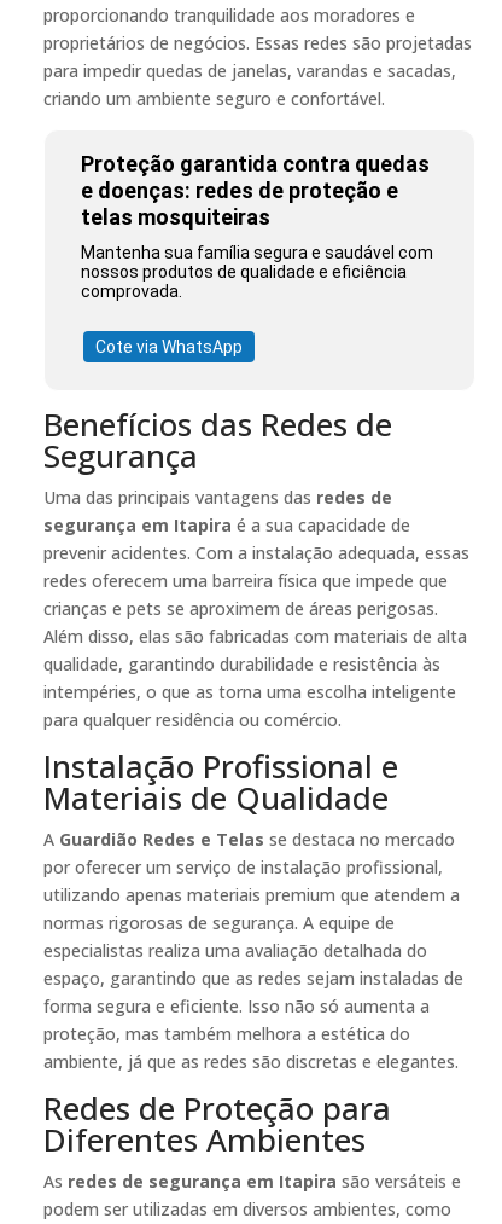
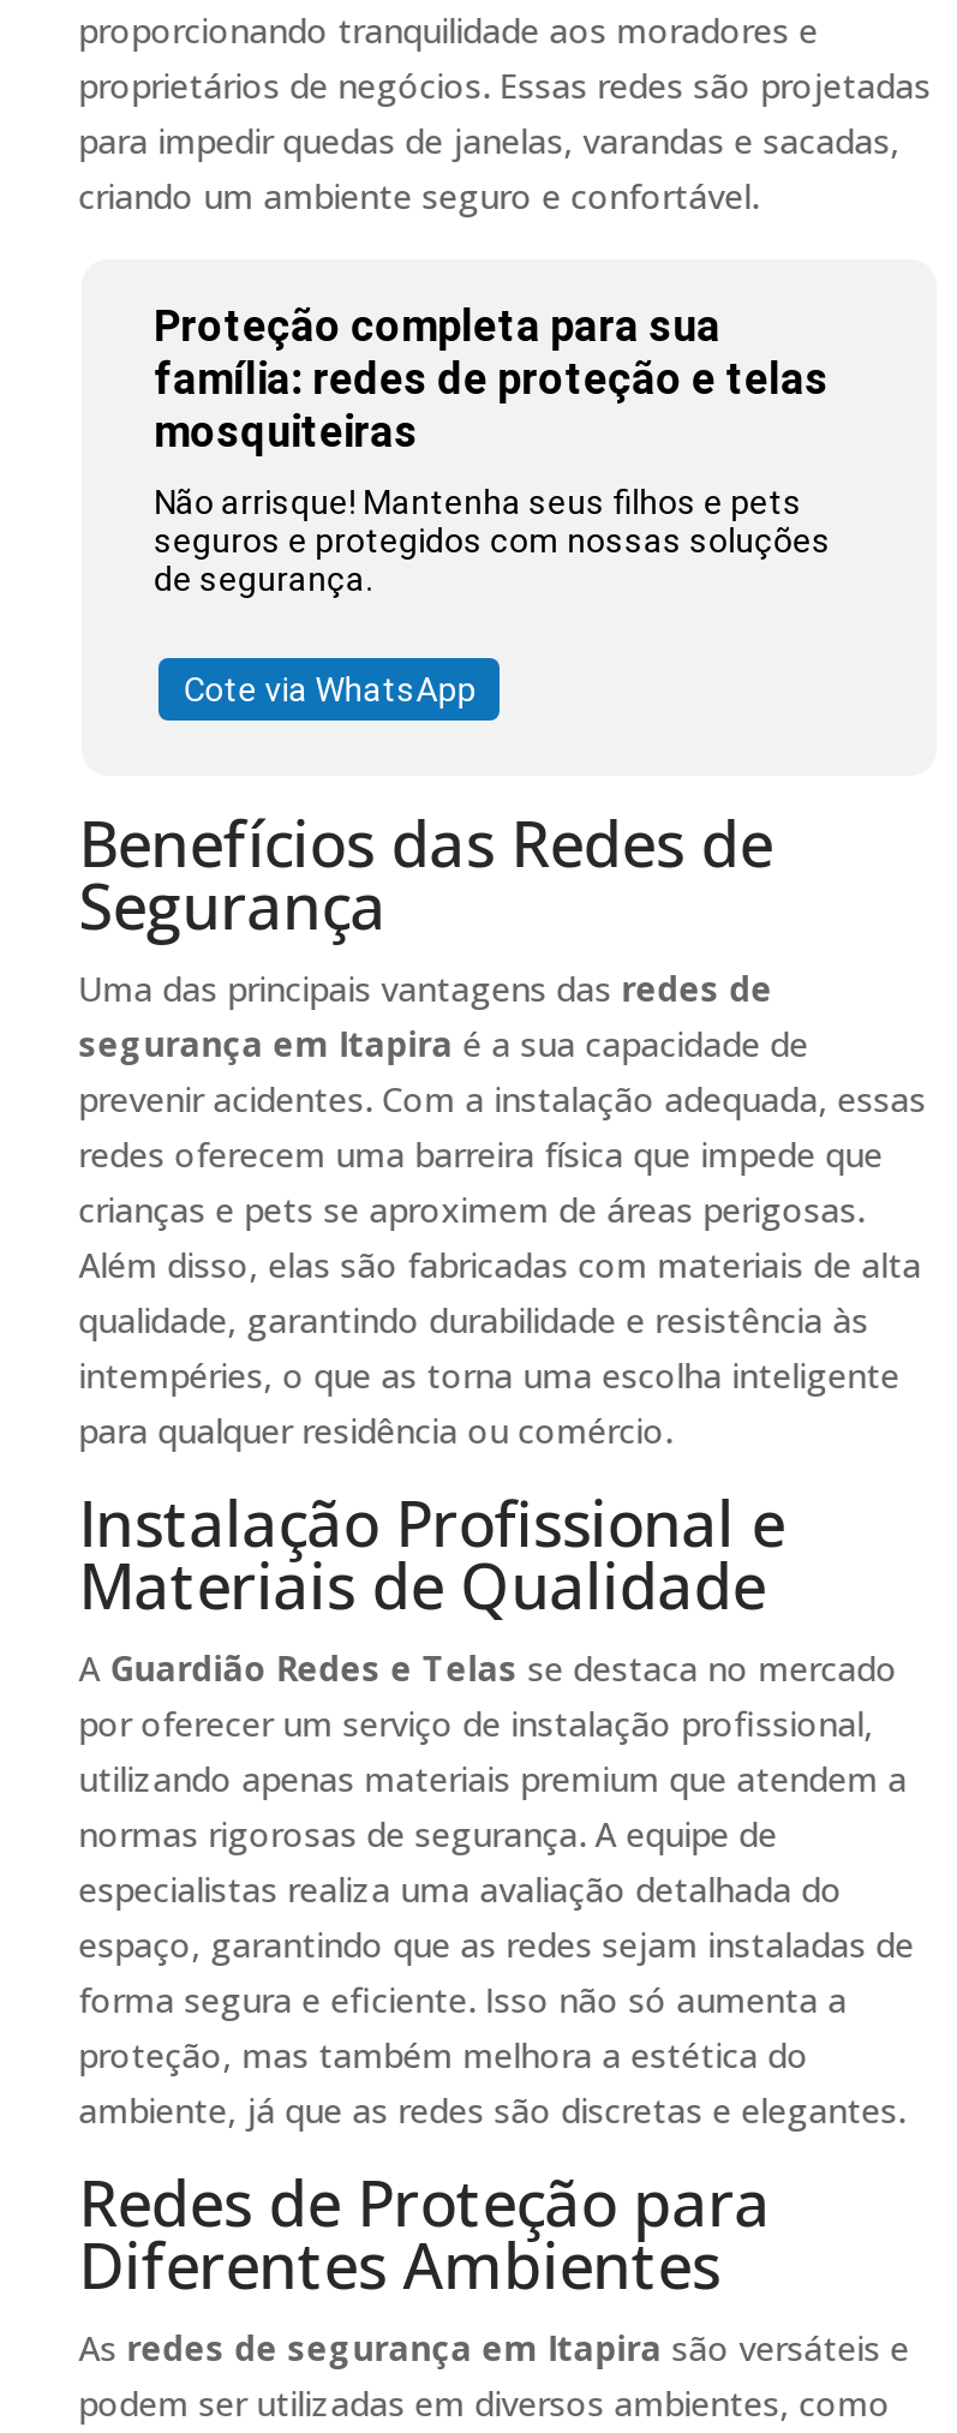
[81,151,430,230] Proteção garantida contra quedas | e doenças: redes de proteção e | telas mosquiteiras -> [154,301,829,457] Proteção completa para sua | família: redes de proteção e telas | mosquiteiras
[81,243,433,301] Mantenha sua família segura e saudável com | nossos produtos de qualidade e eficiência | comprovada. -> [154,483,831,599] Não arrisque! Mantenha seus filhos e pets | seguros e protegidos com nossas soluções | de segurança.

